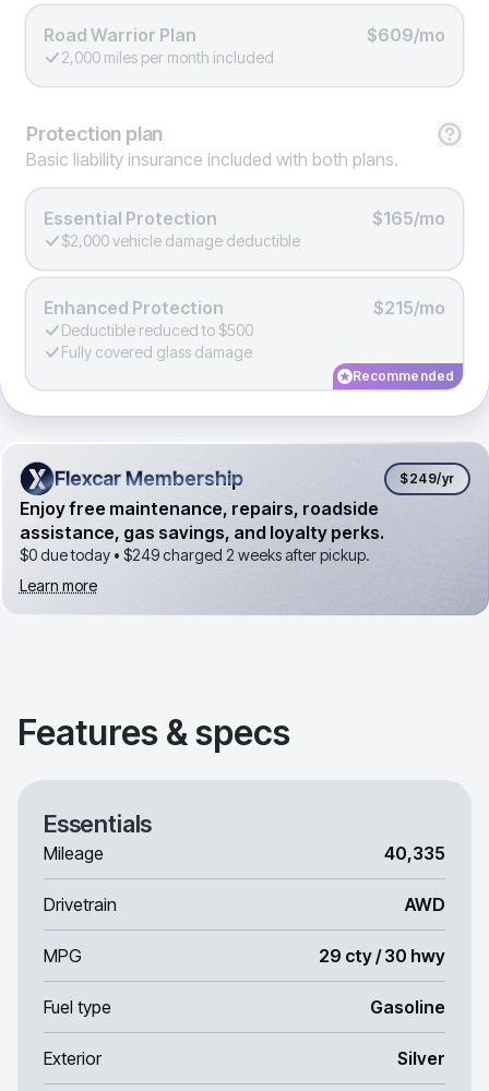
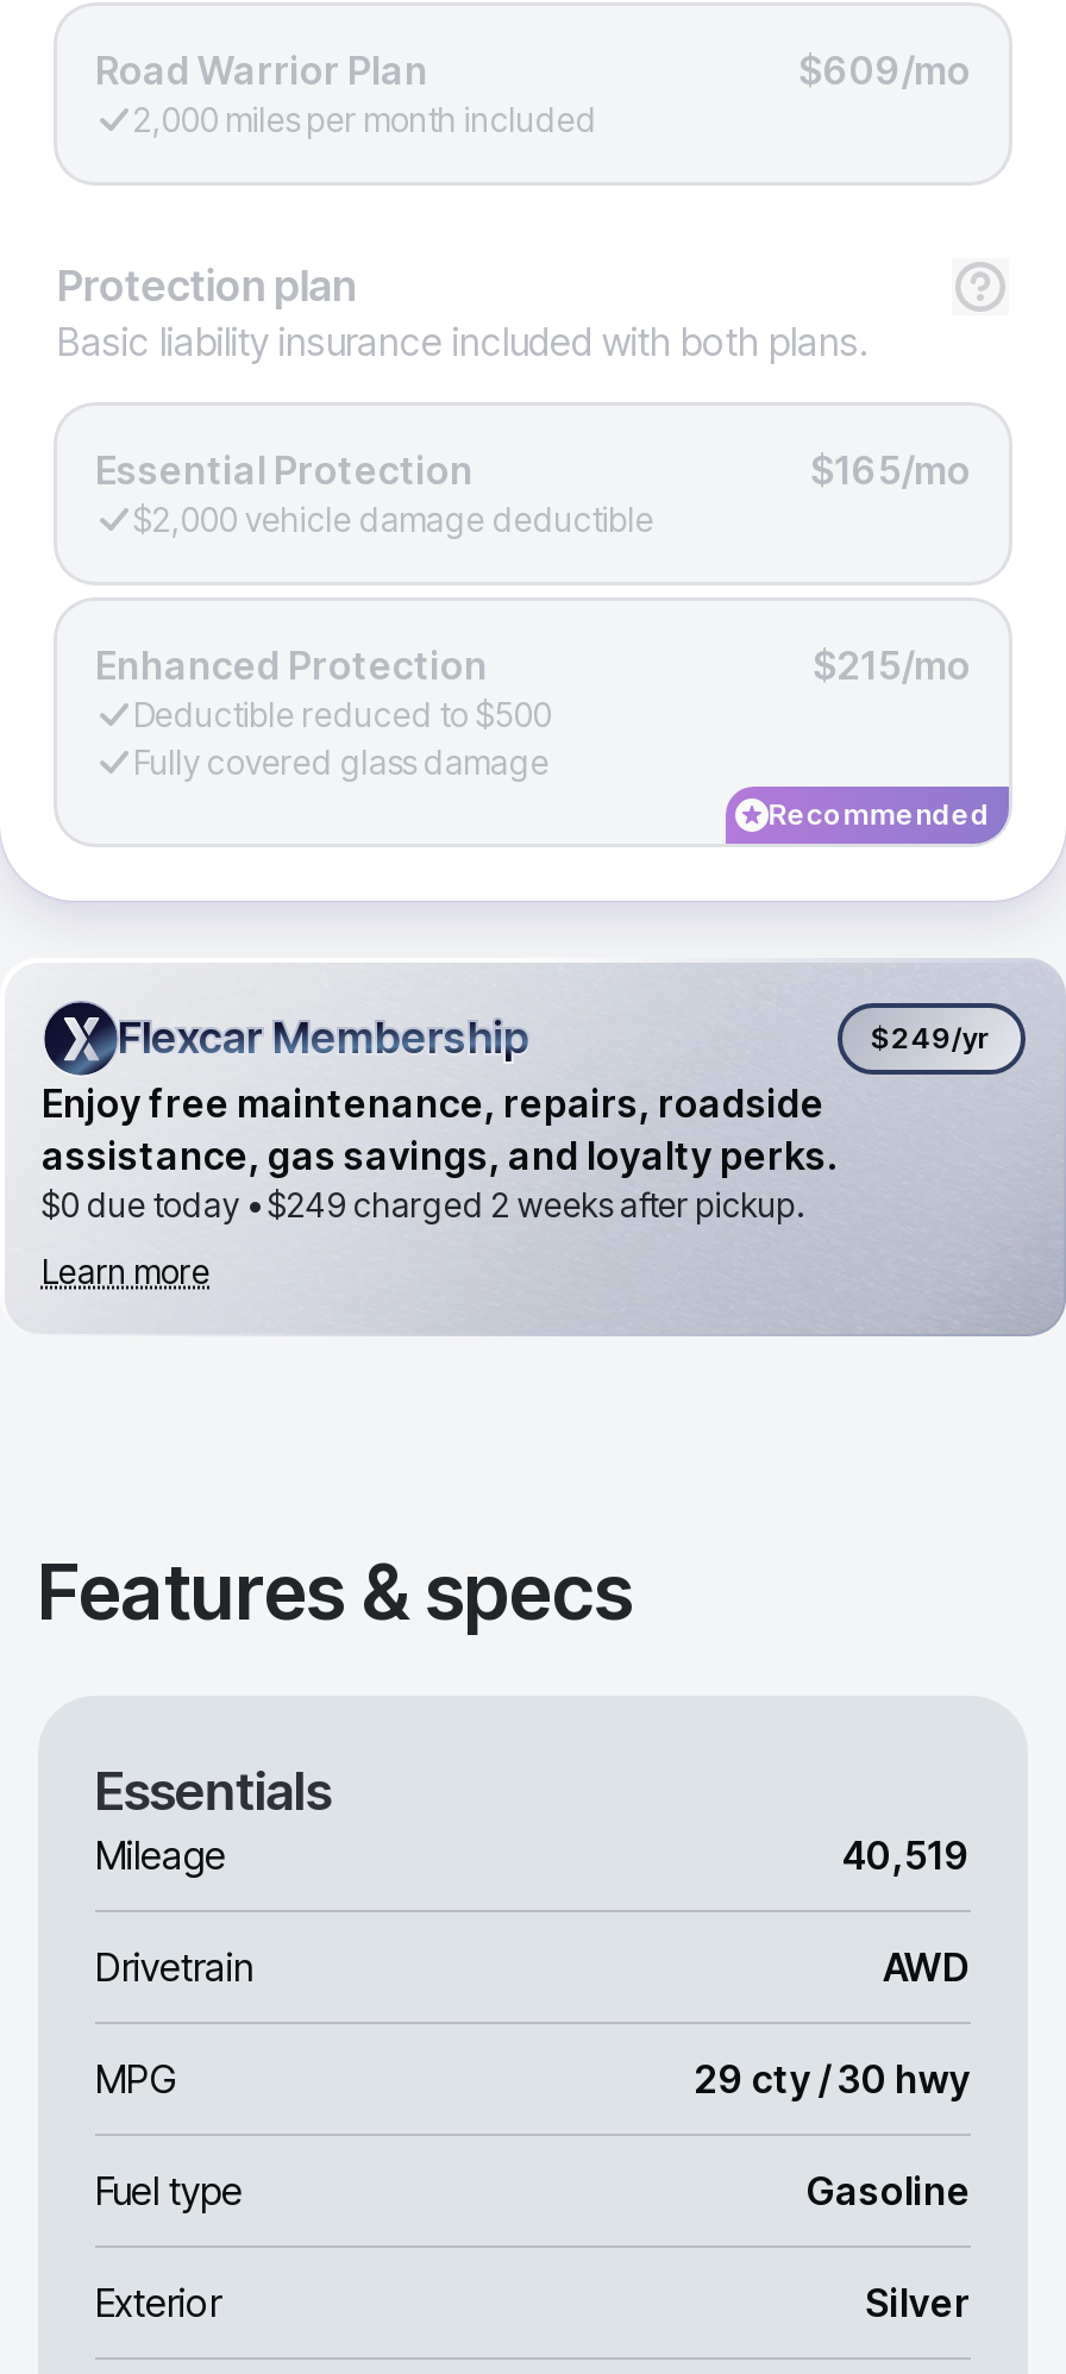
[384,842,445,864] 40,335 -> [842,1831,971,1879] 40,519

